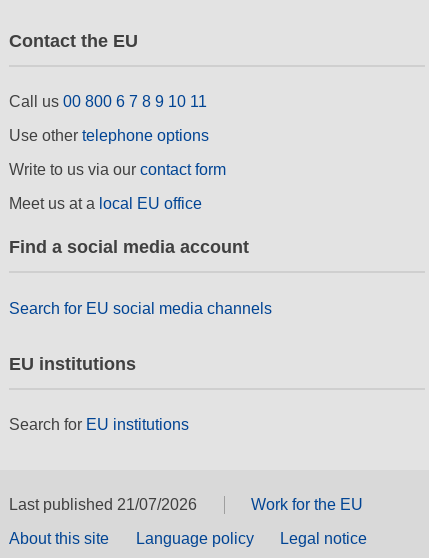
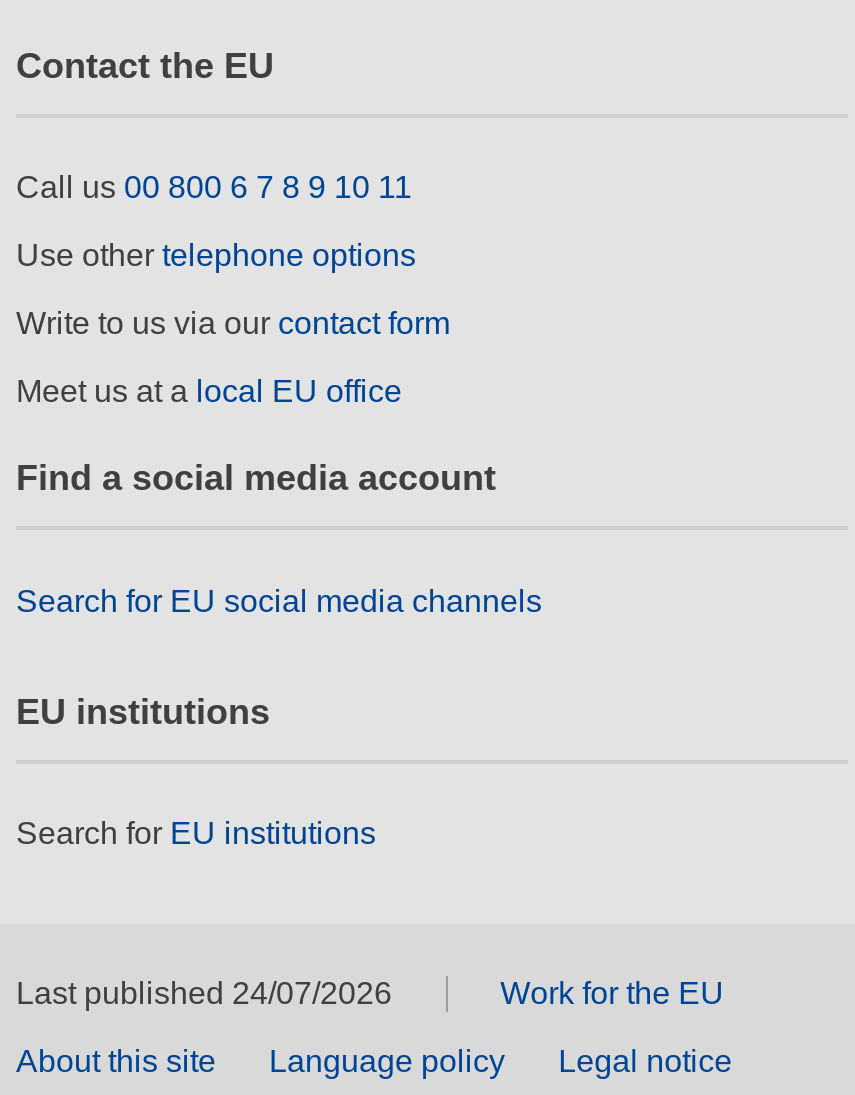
[9,496,197,513] Last published 21/07/2026 -> [16,977,392,1011] Last published 24/07/2026

